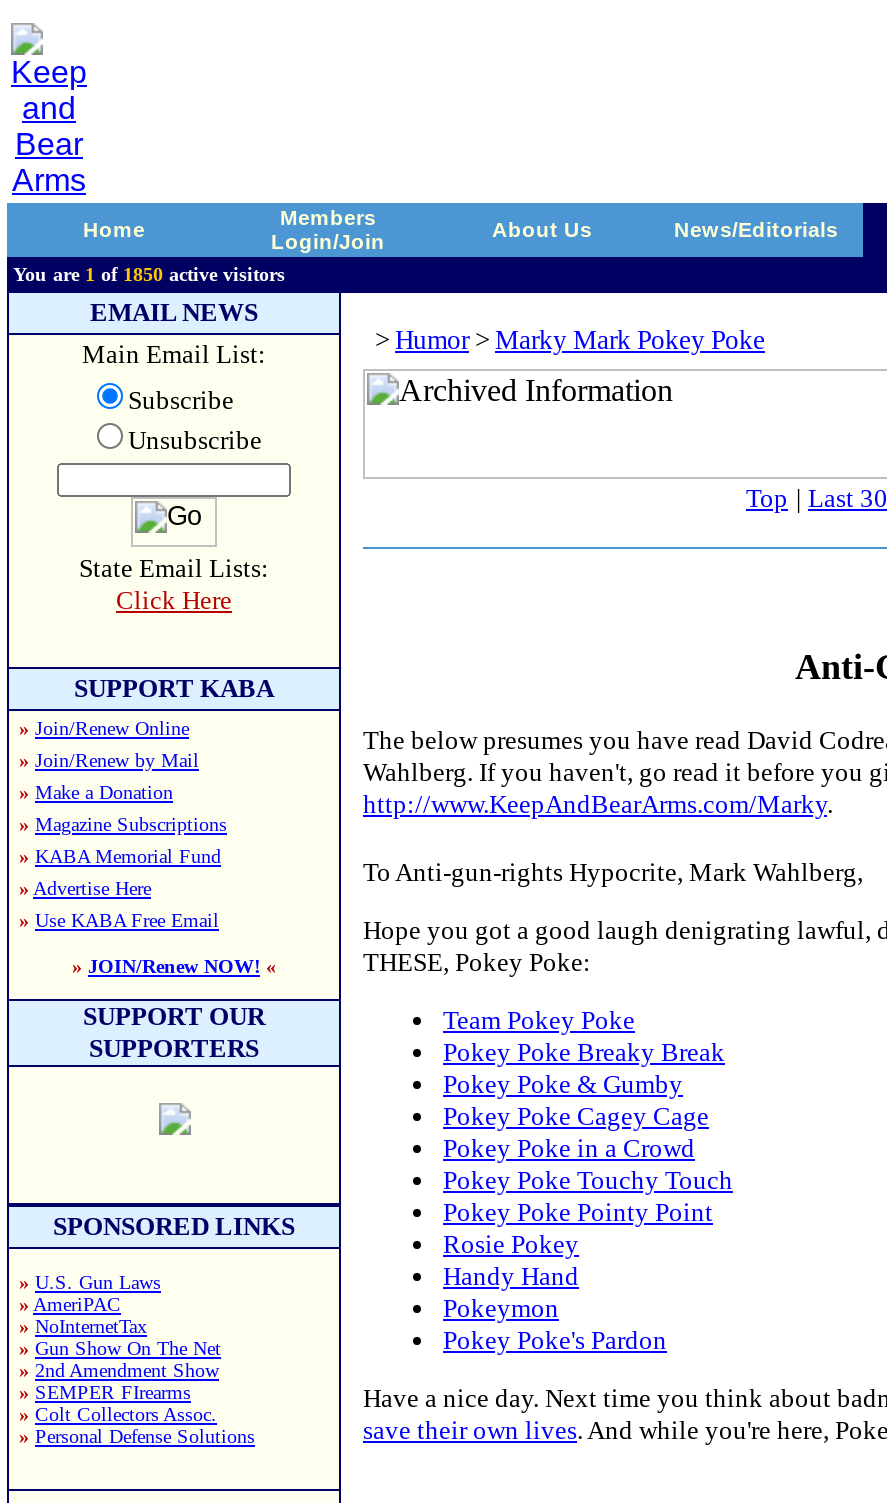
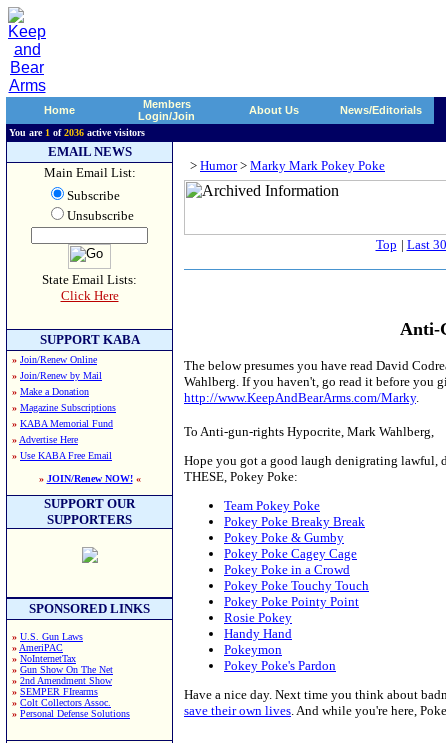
[13,263,285,285] You are 1 of 1850 active visitors -> [9,127,145,138] You are 1 of 2036 active visitors

